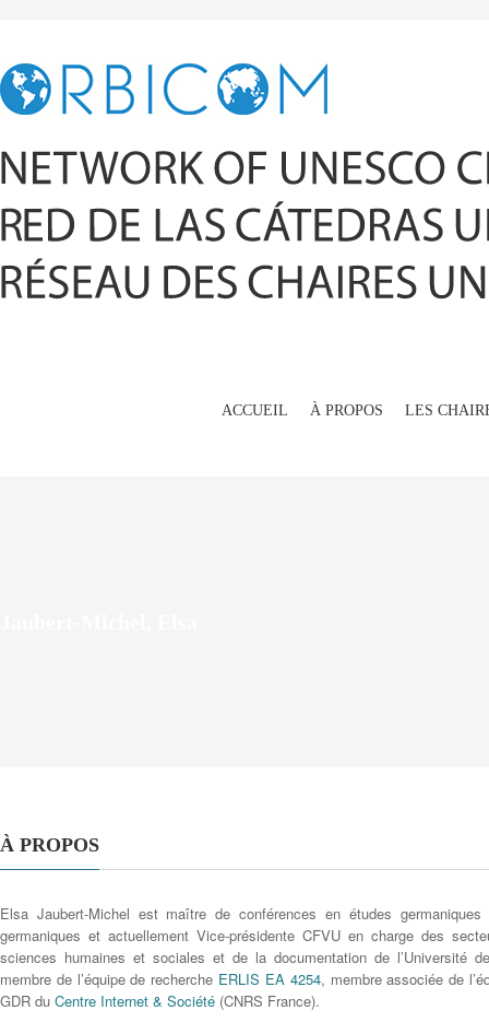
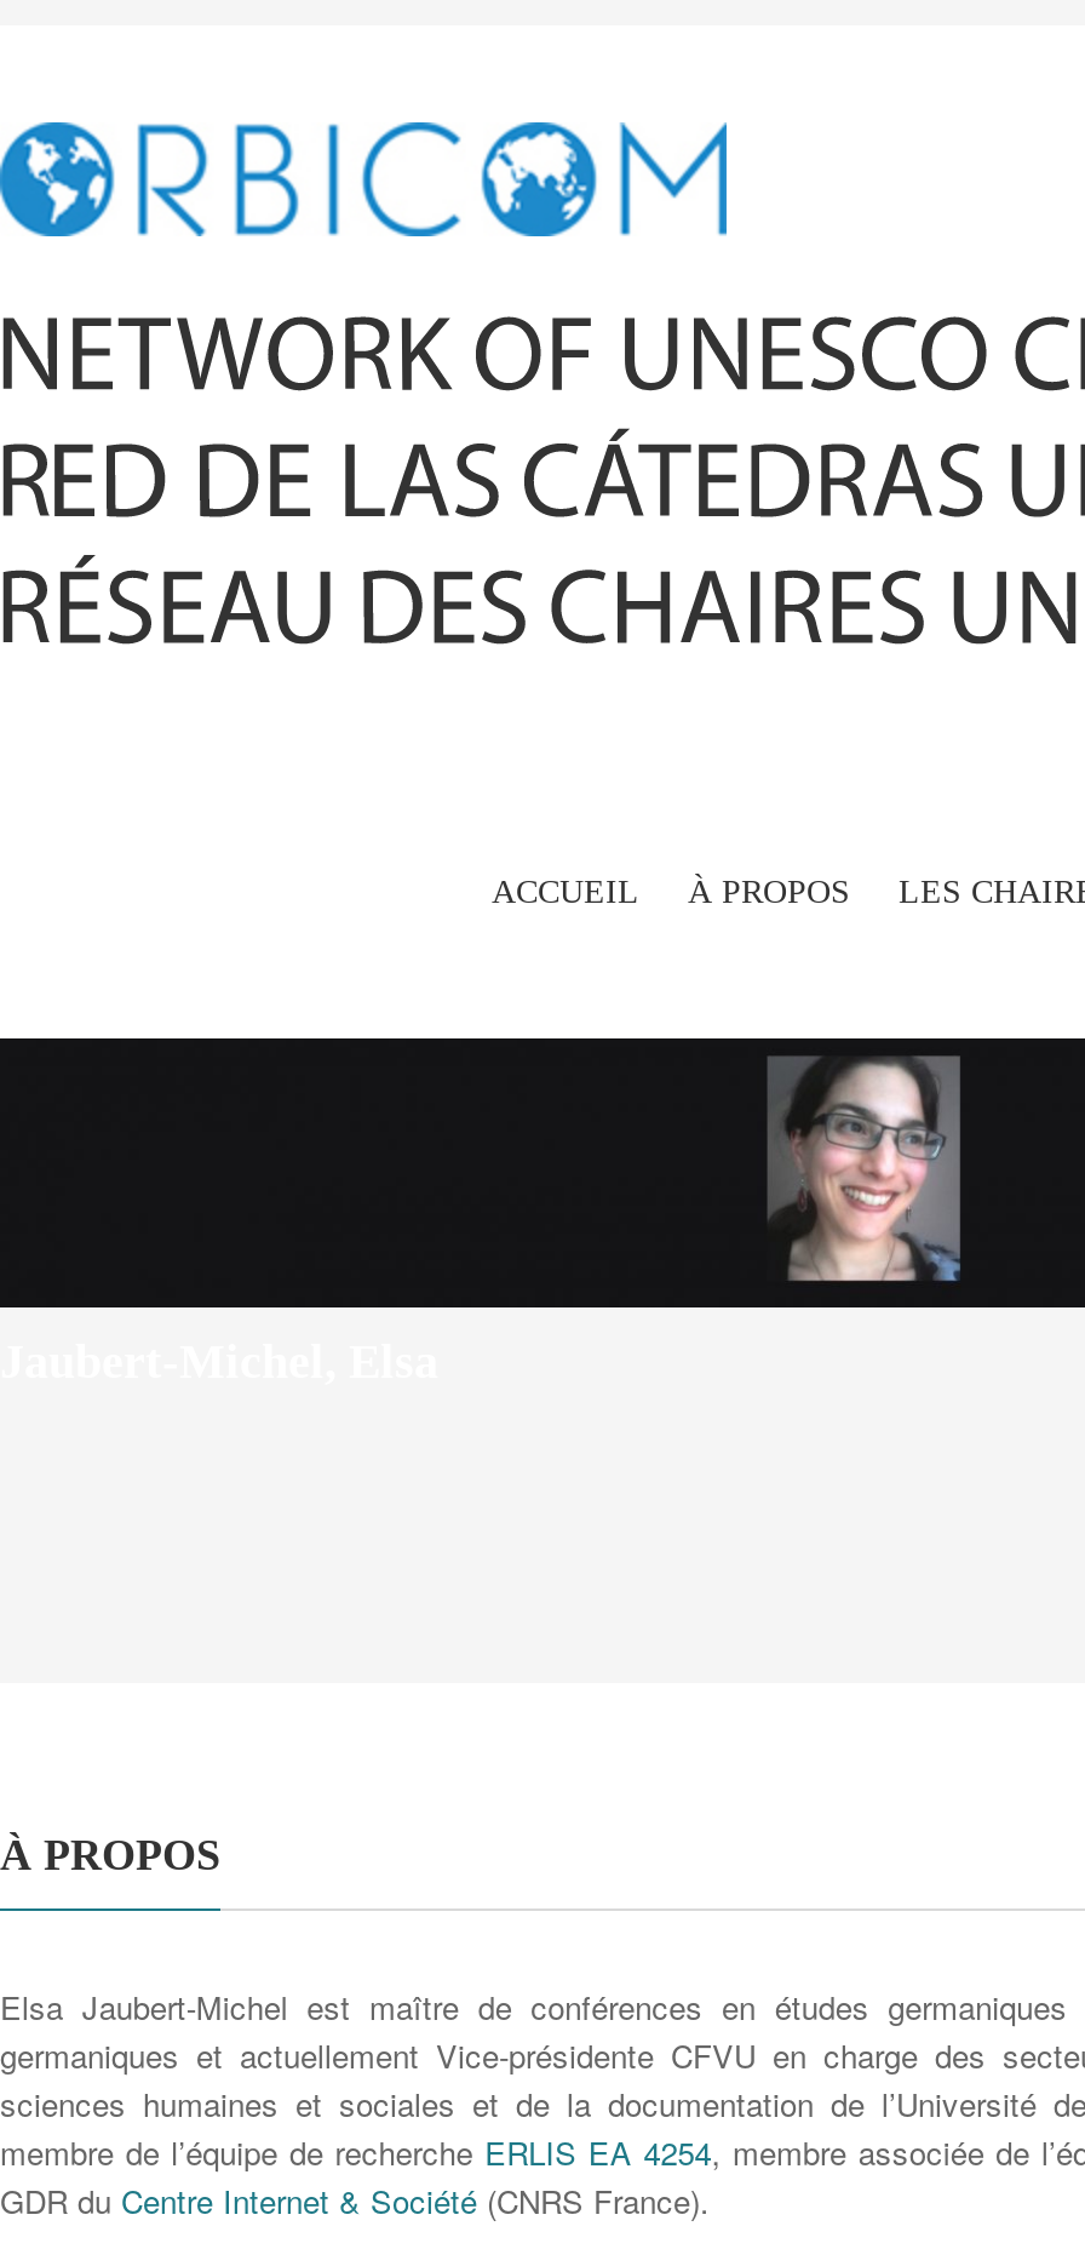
none -> [7,1036,1078,1310] [image]

